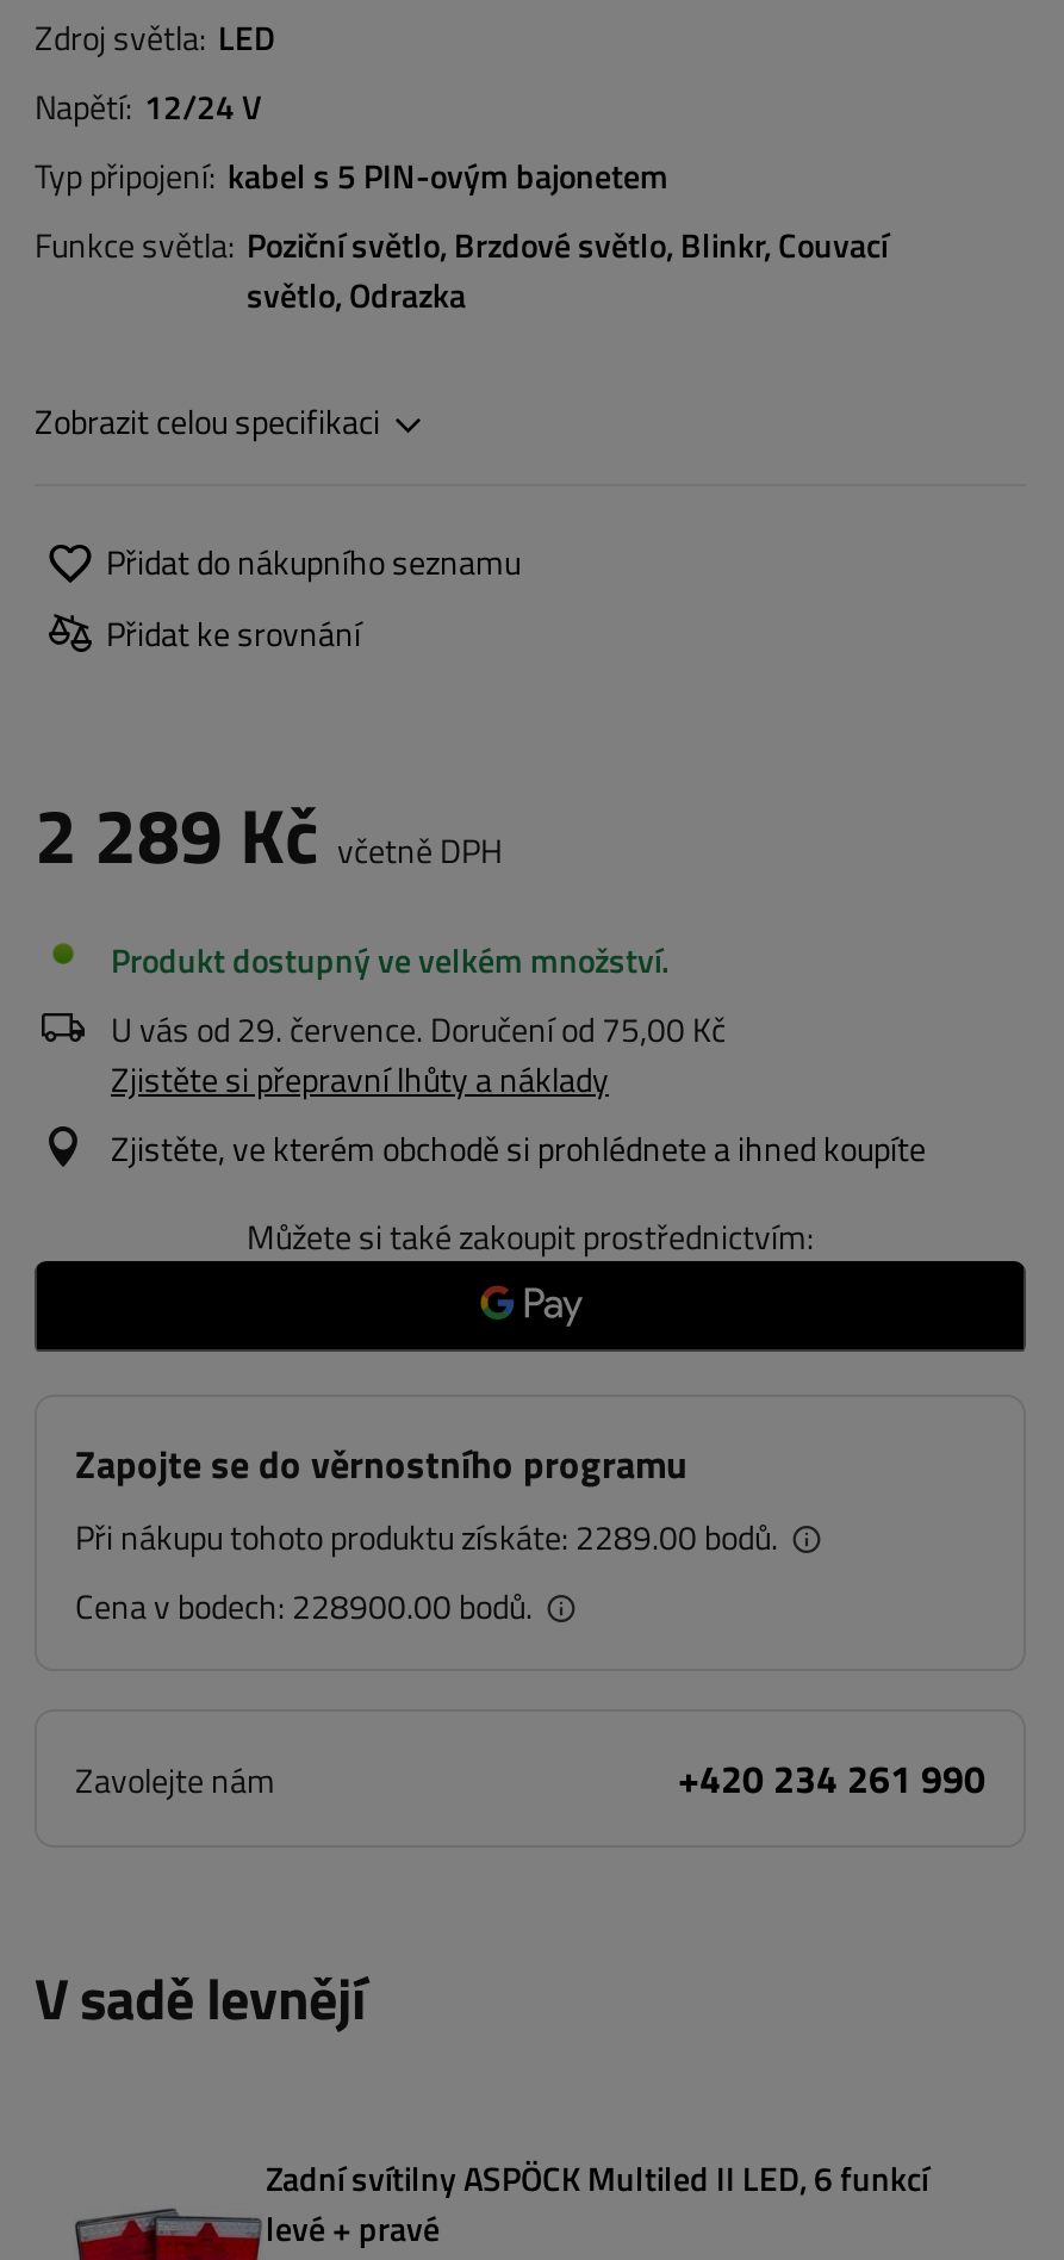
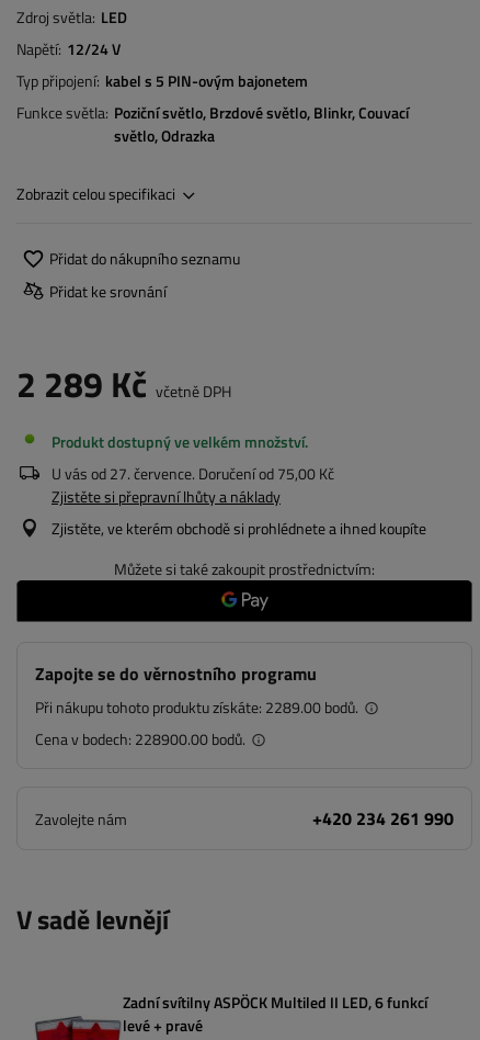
[111,1004,726,1054] U vás od 29. července. Doručení od 75,00 Kč -> [52,462,334,485] U vás od 27. července. Doručení od 75,00 Kč

